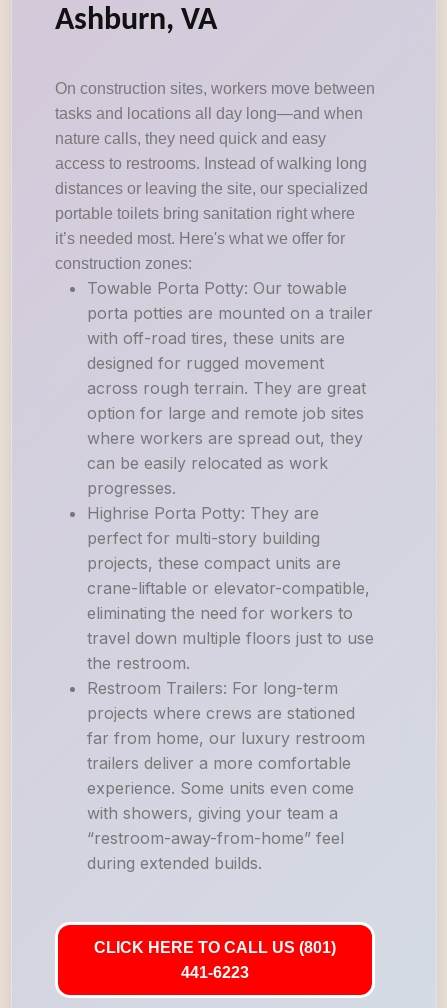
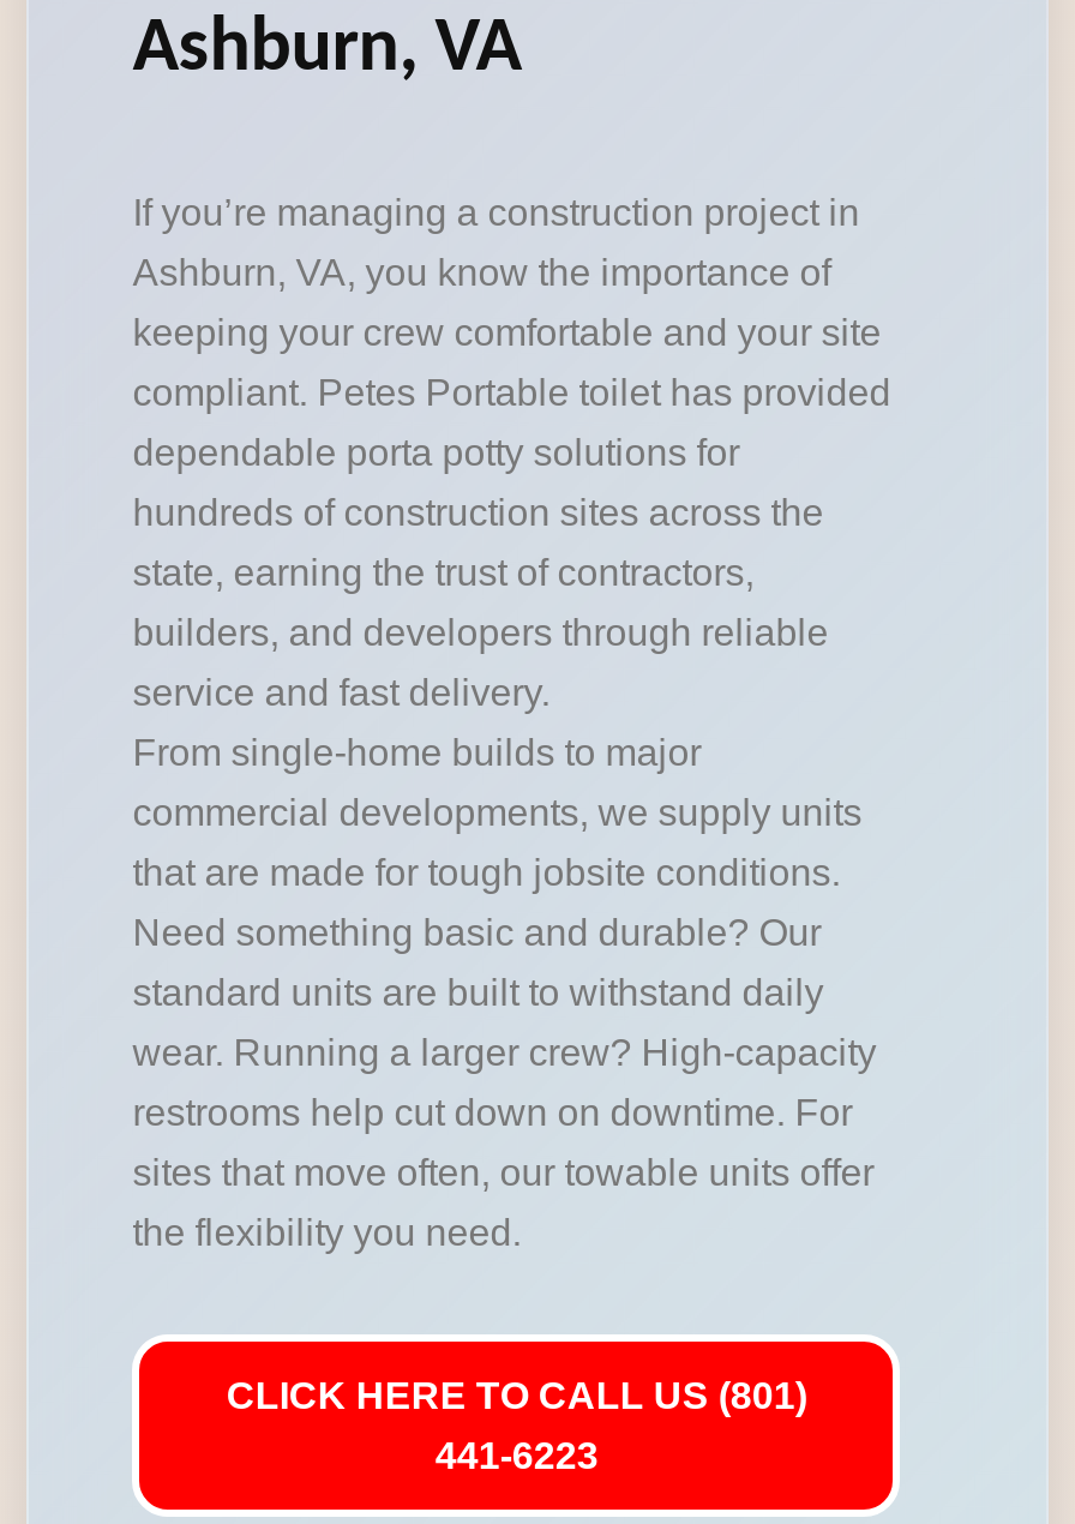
[55,80,375,873] On construction sites, workers move between | tasks and locations all day long—and when | nature calls, they need quick and easy | access to restrooms. Instead of walking long | distances or leaving the site, our specialized | portable toilets bring sanitation right where | it’s needed most. Here's what we offer for | construction zones: | Towable Porta Potty: Our towable | porta potties are mounted on a trailer | with off-road tires, these units are | designed for rugged movement | across rough terrain. They are great | option for large and remote job sites | where workers are spread out, they | can be easily relocated as work | progresses. | Highrise Porta Potty: They are | perfect for multi-story building | projects, these compact units are | crane-liftable or elevator-compatible, | eliminating the need for workers to | travel down multiple floors just to use | the restroom. | Restroom Trailers: For long-term | projects where crews are stationed | far from home, our luxury restroom | trailers deliver a more comfortable | experience. Some units even come | with showers, giving your team a | “restroom-away-from-home” feel | during extended builds. -> [132,192,891,1253] If you’re managing a construction project in | Ashburn, VA, you know the importance of | keeping your crew comfortable and your site | compliant. Petes Portable toilet has provided | dependable porta potty solutions for | hundreds of construction sites across the | state, earning the trust of contractors, | builders, and developers through reliable | service and fast delivery. | From single-home builds to major | commercial developments, we supply units | that are made for tough jobsite conditions. | Need something basic and durable? Our | standard units are built to withstand daily | wear. Running a larger crew? High-capacity | restrooms help cut down on downtime. For | sites that move often, our towable units offer | the flexibility you need.

